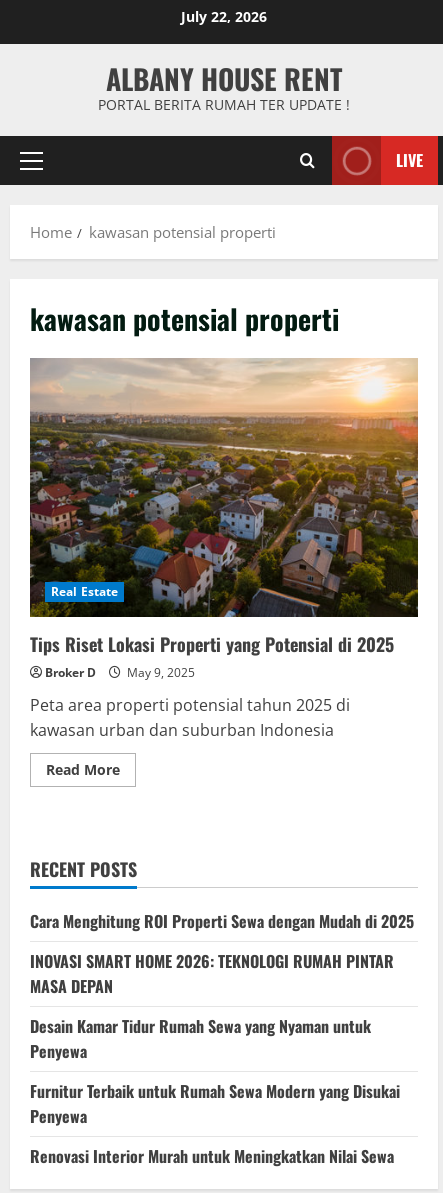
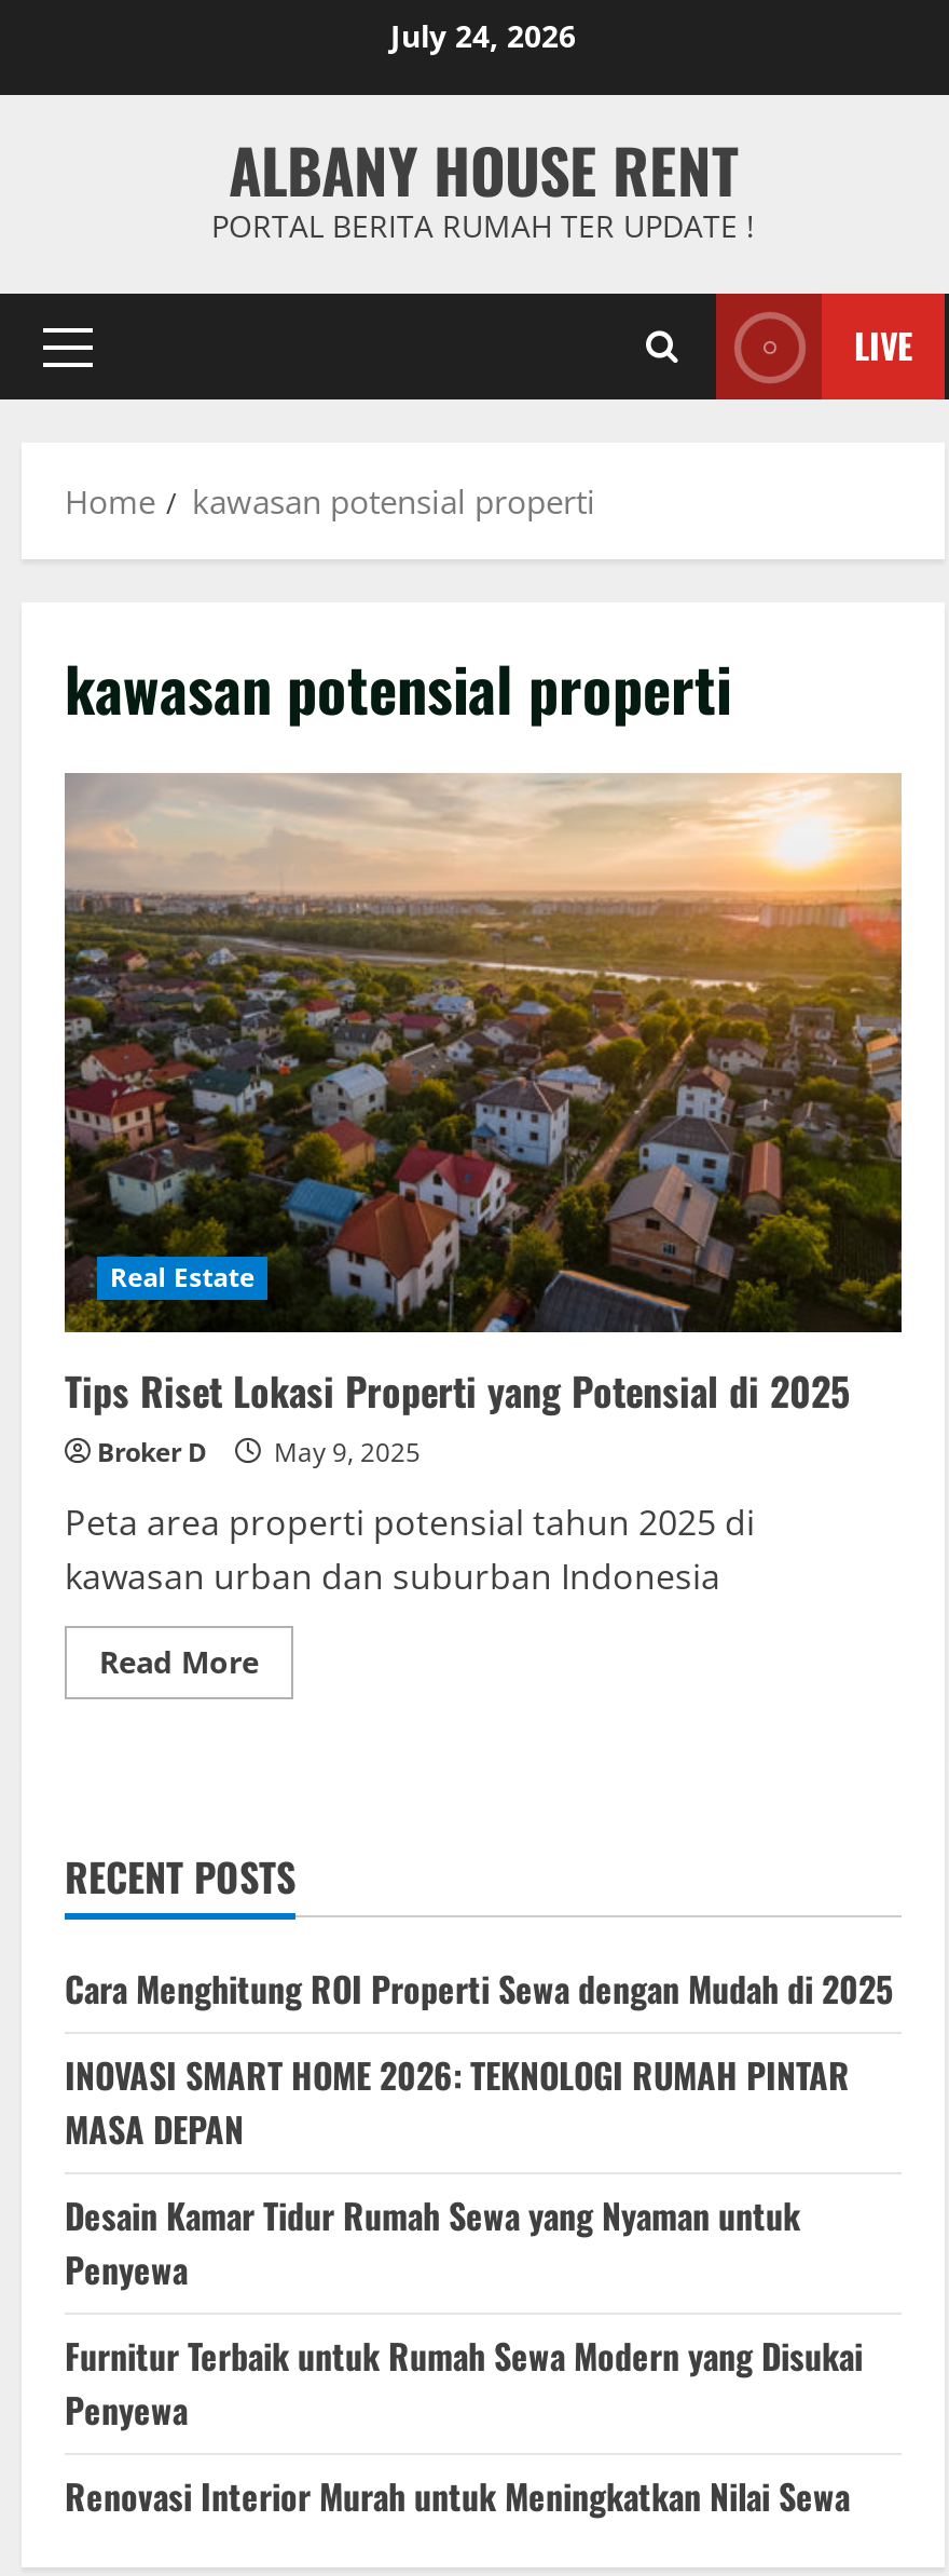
[181,7,267,26] July 22, 2026 -> [390,15,576,56] July 24, 2026

